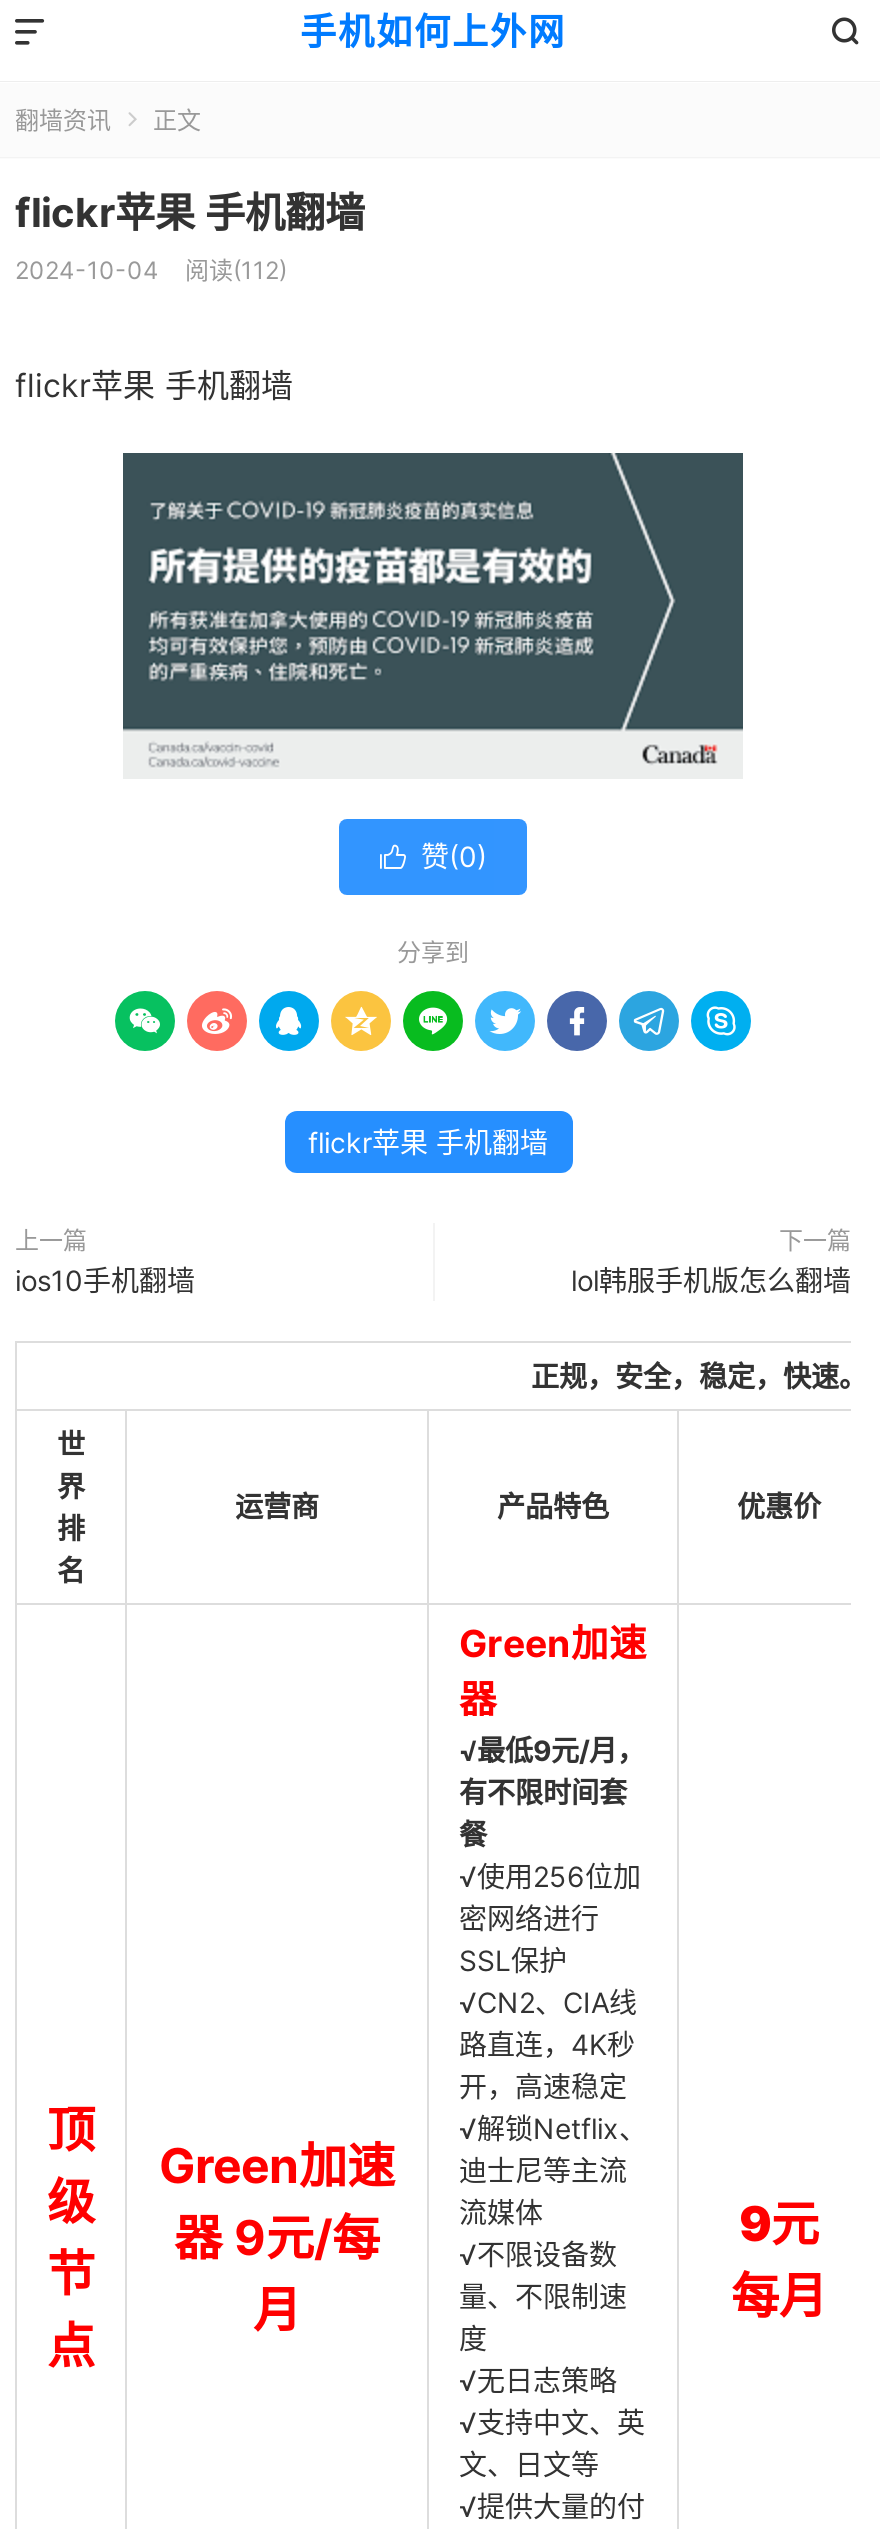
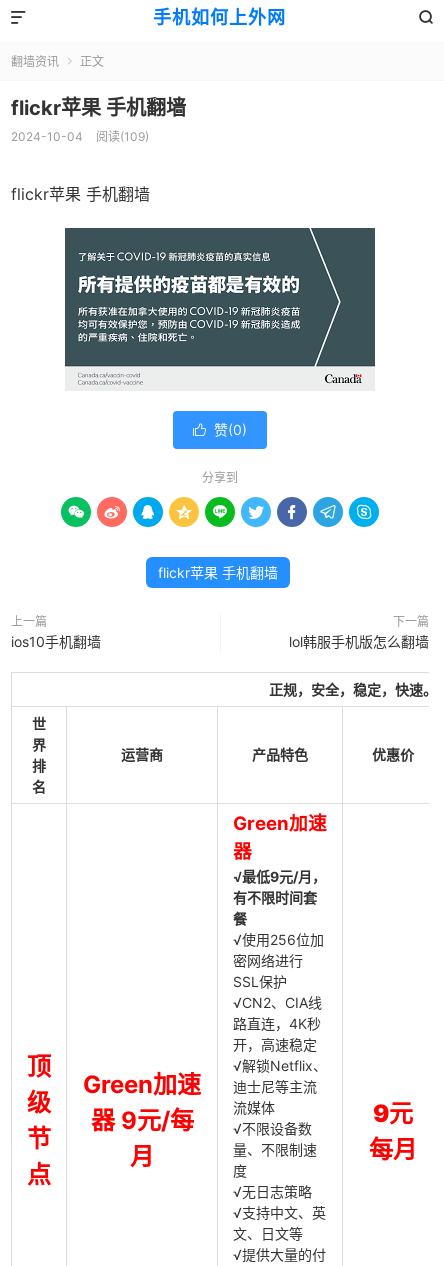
[15,255,287,285] 2024-10-04 阅读(112) -> [11,129,149,144] 2024-10-04 阅读(109)

